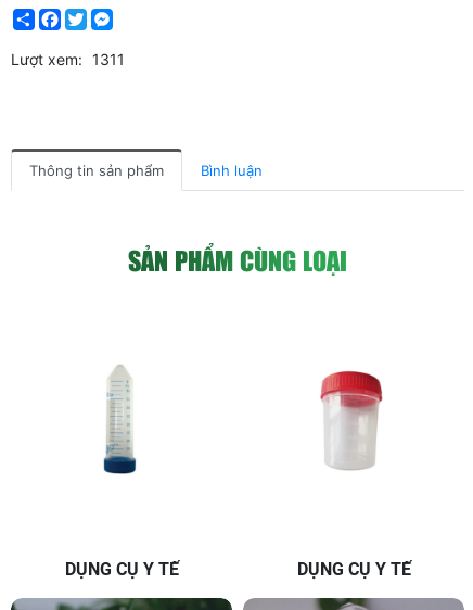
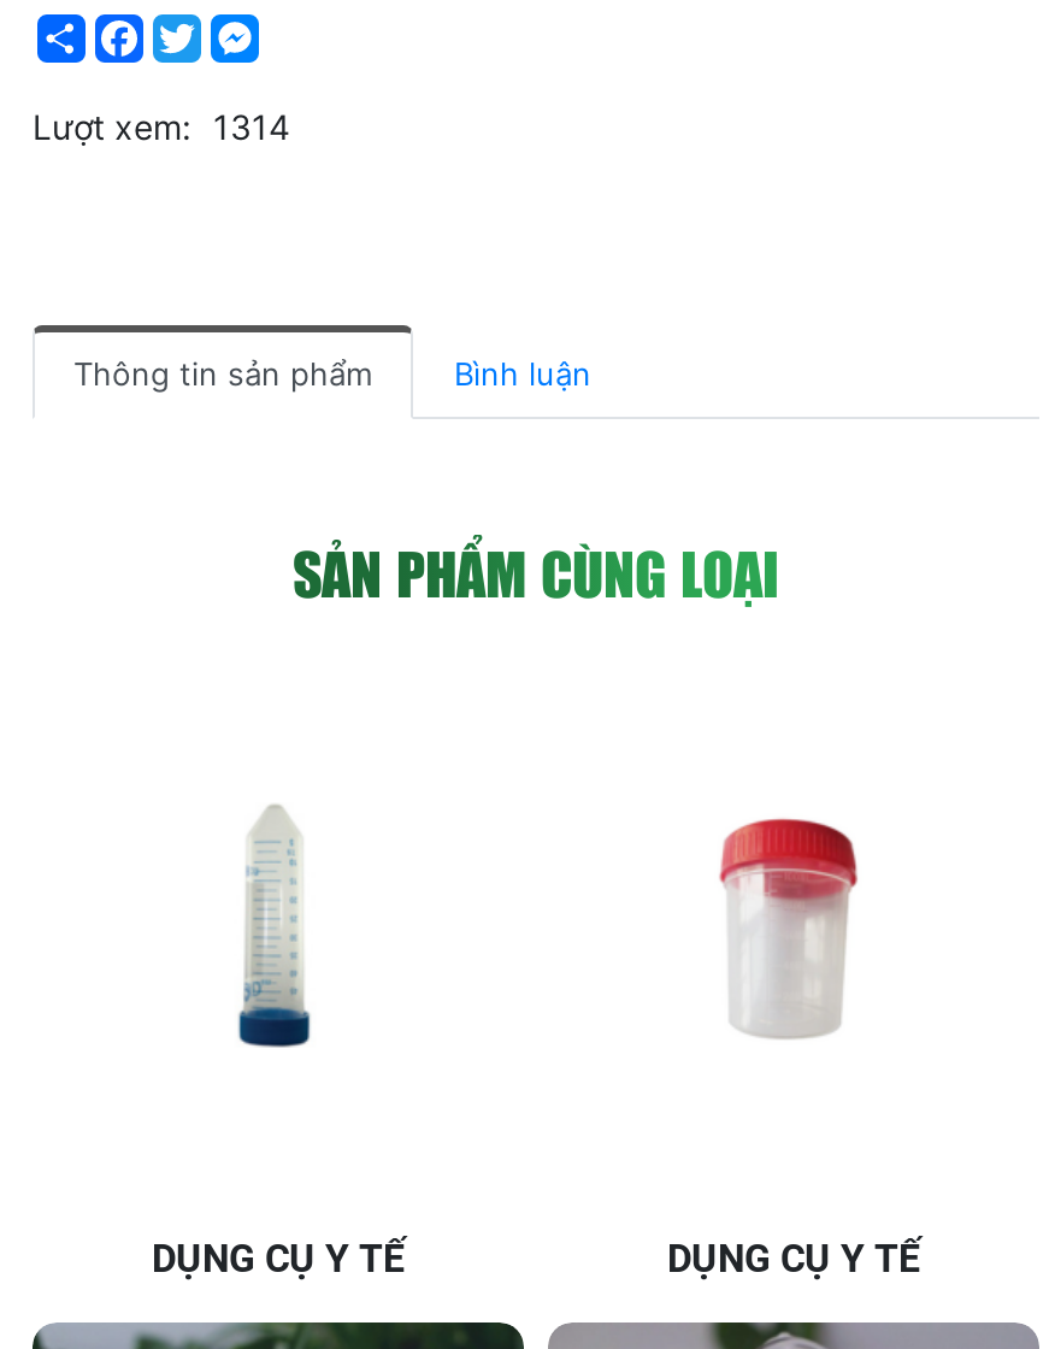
[11,50,125,68] Lượt xem: 1311 -> [33,106,290,147] Lượt xem: 1314

